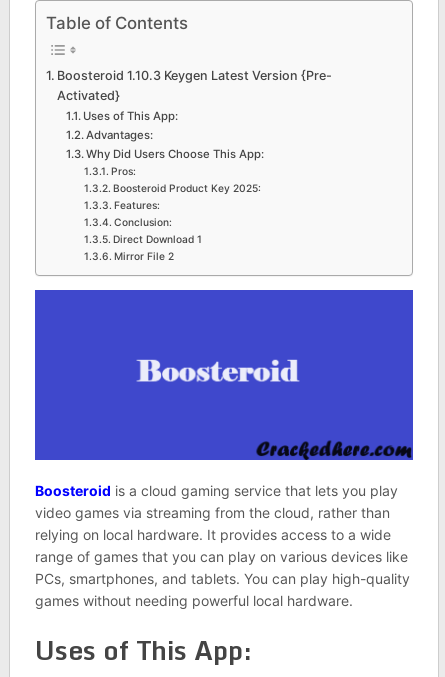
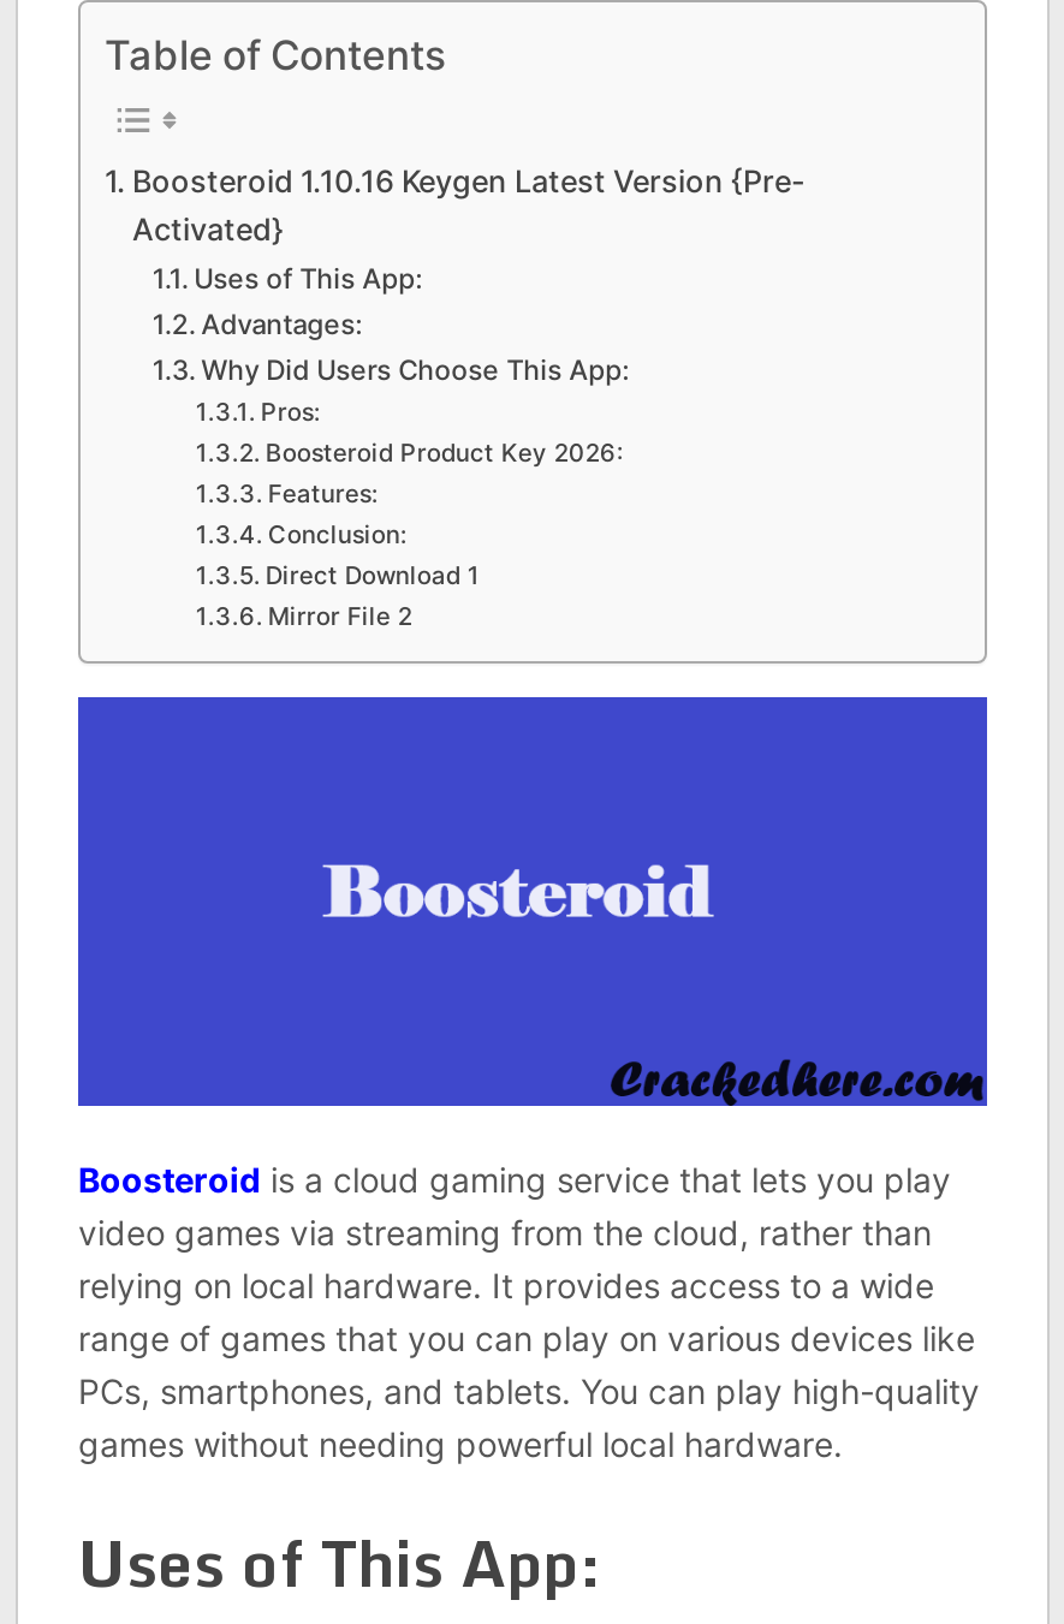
[57,68,332,83] Boosteroid 1.10.3 Keygen Latest Version {Pre- -> [132,163,806,199] Boosteroid 1.10.16 Keygen Latest Version {Pre-
[113,182,261,194] Boosteroid Product Key 2025: -> [265,437,624,466] Boosteroid Product Key 2026:

